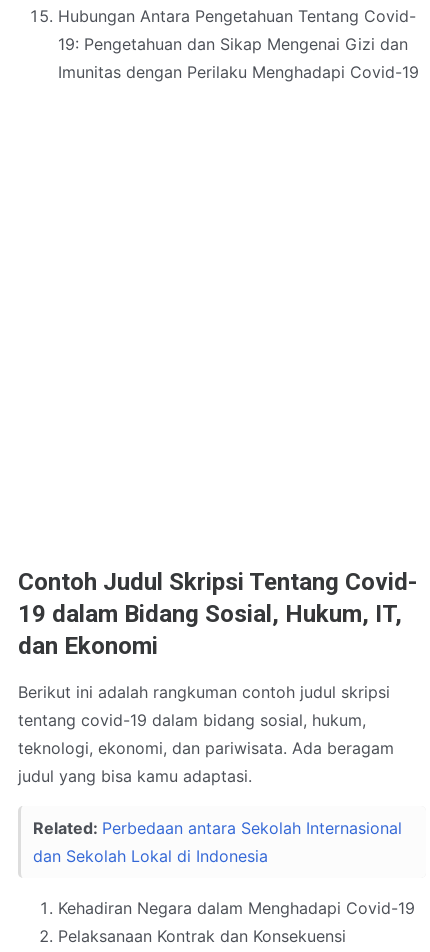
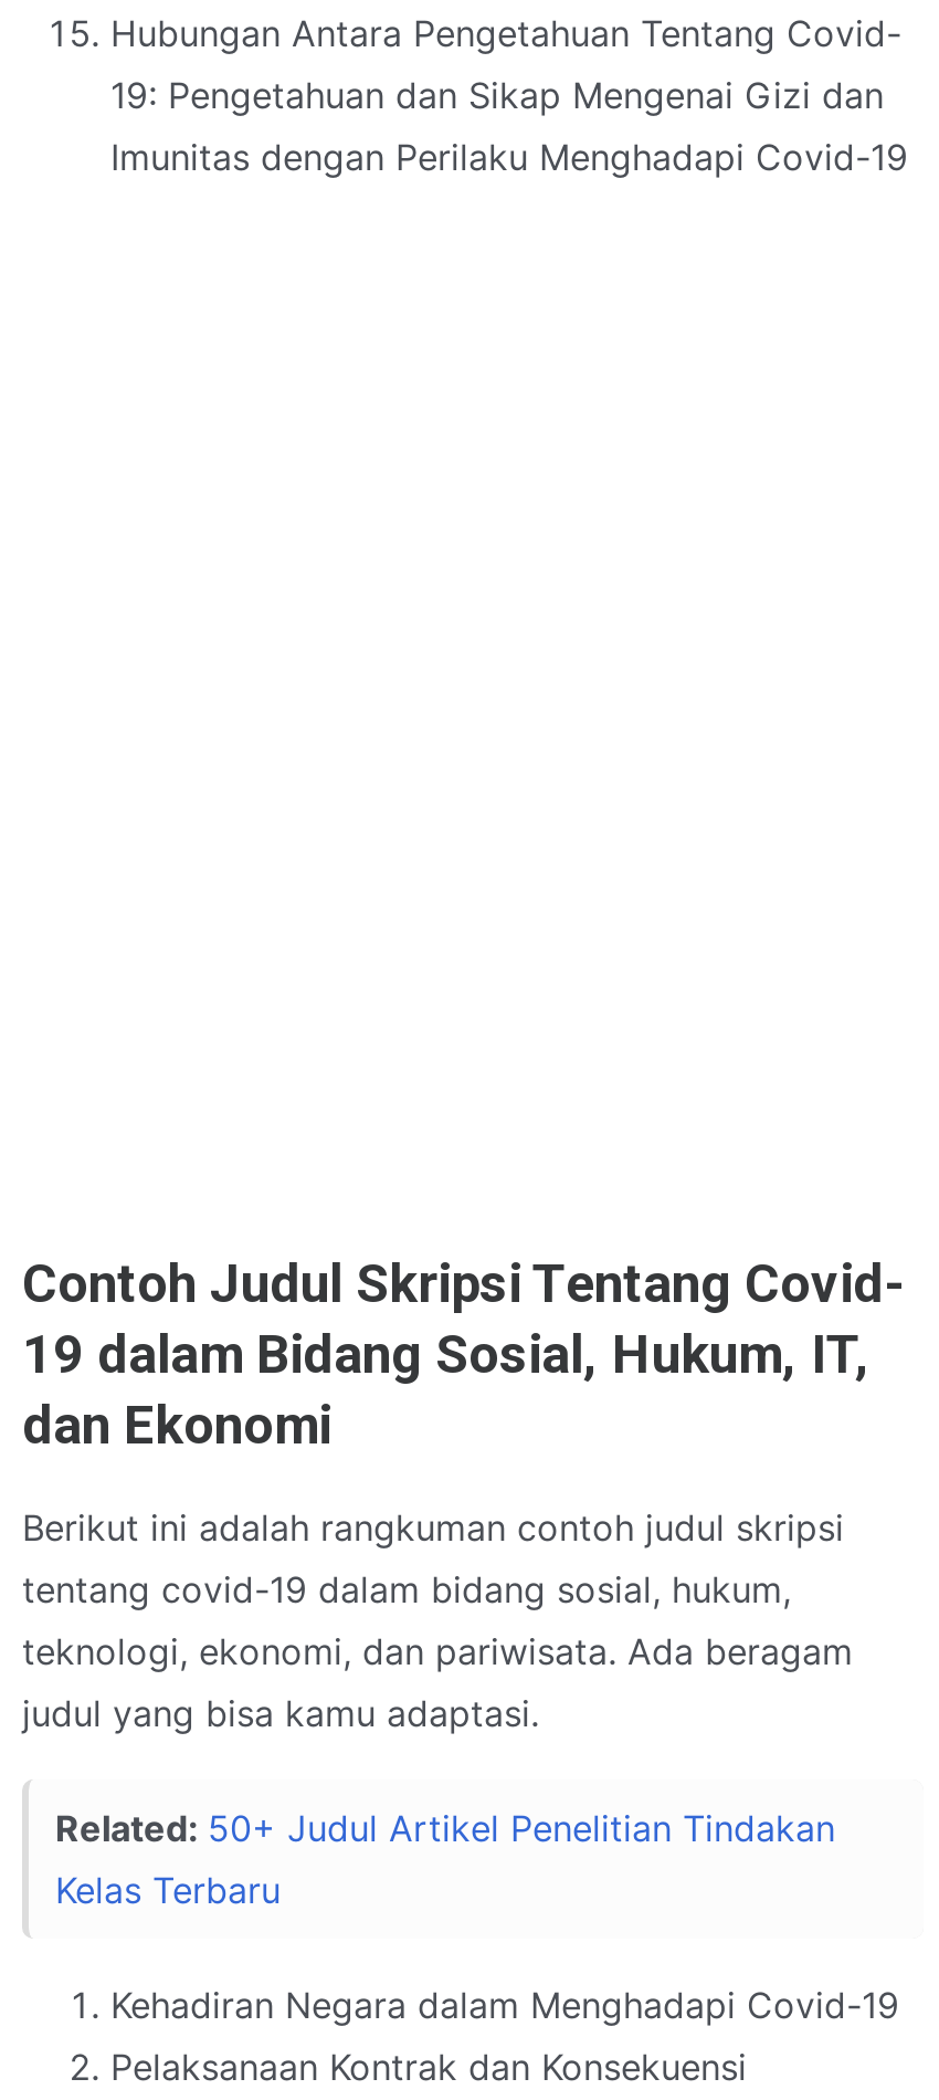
[33,818,402,866] Related: Perbedaan antara Sekolah Internasional | dan Sekolah Lokal di Indonesia -> [55,1807,835,1913] Related: 50+ Judul Artikel Penelitian Tindakan | Kelas Terbaru

